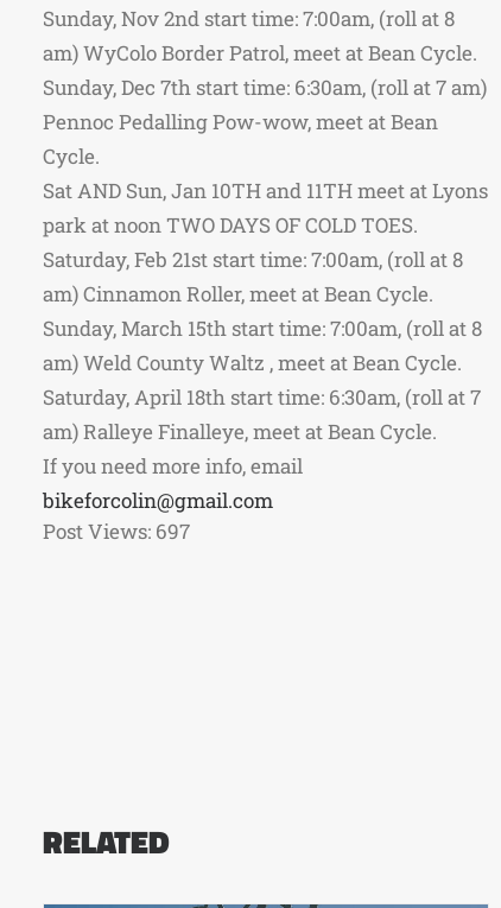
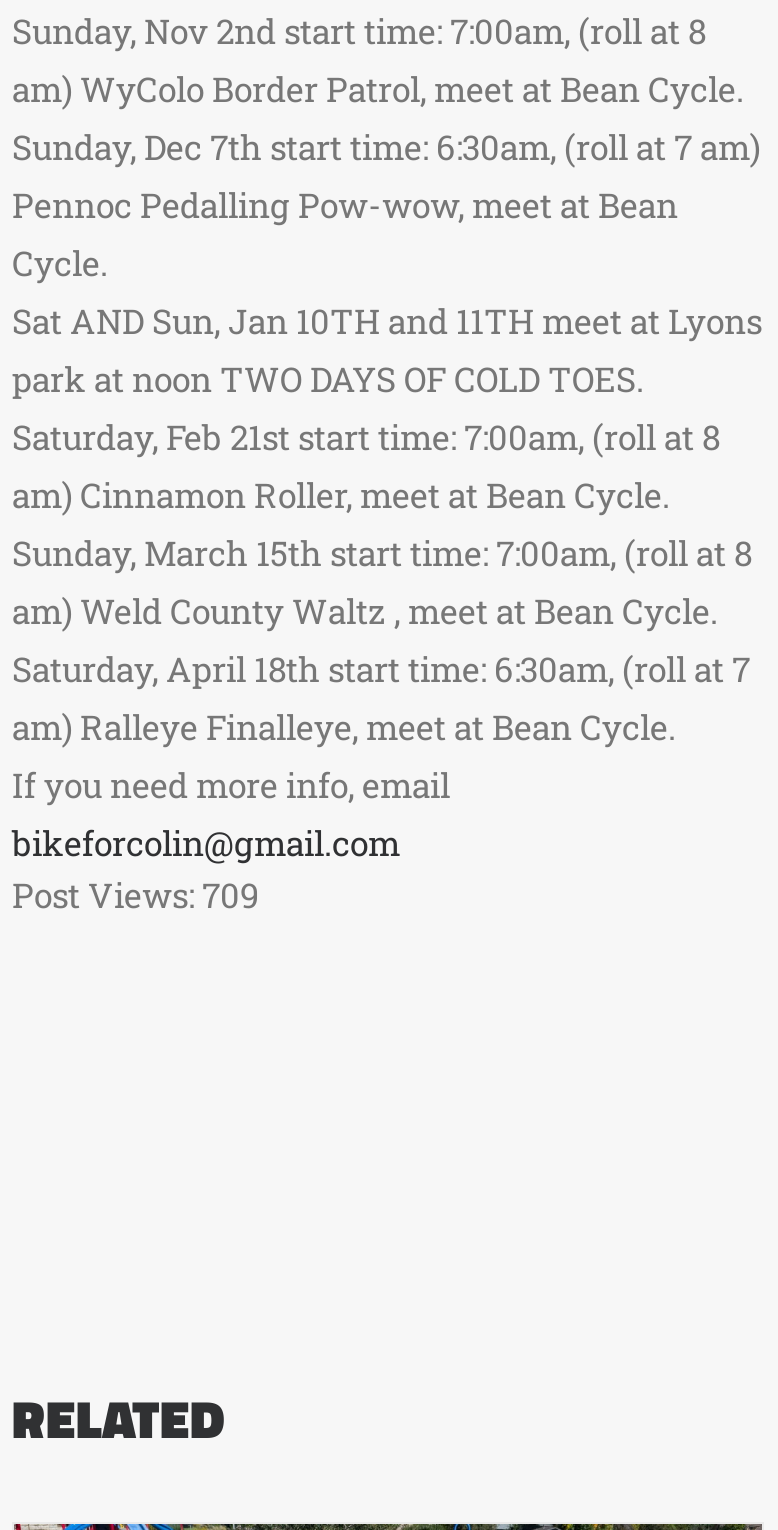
[43,518,190,545] Post Views: 697 -> [12,872,260,918] Post Views: 709

